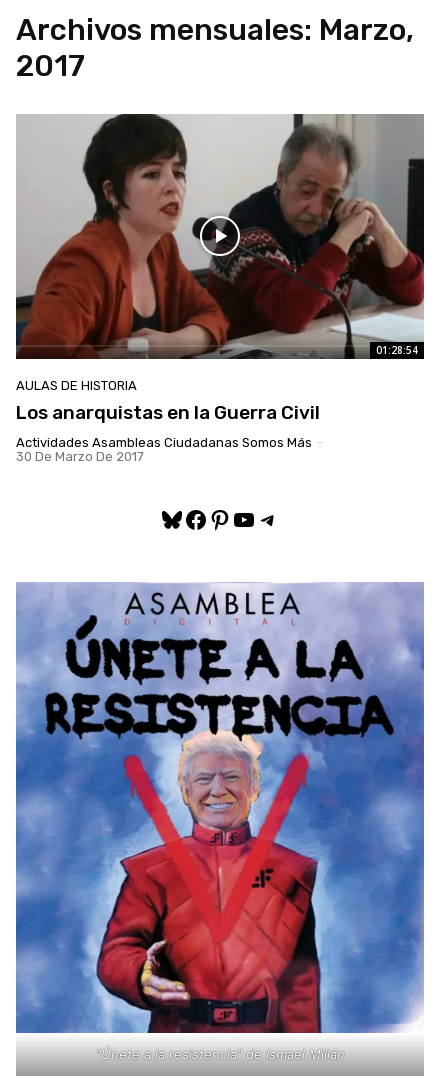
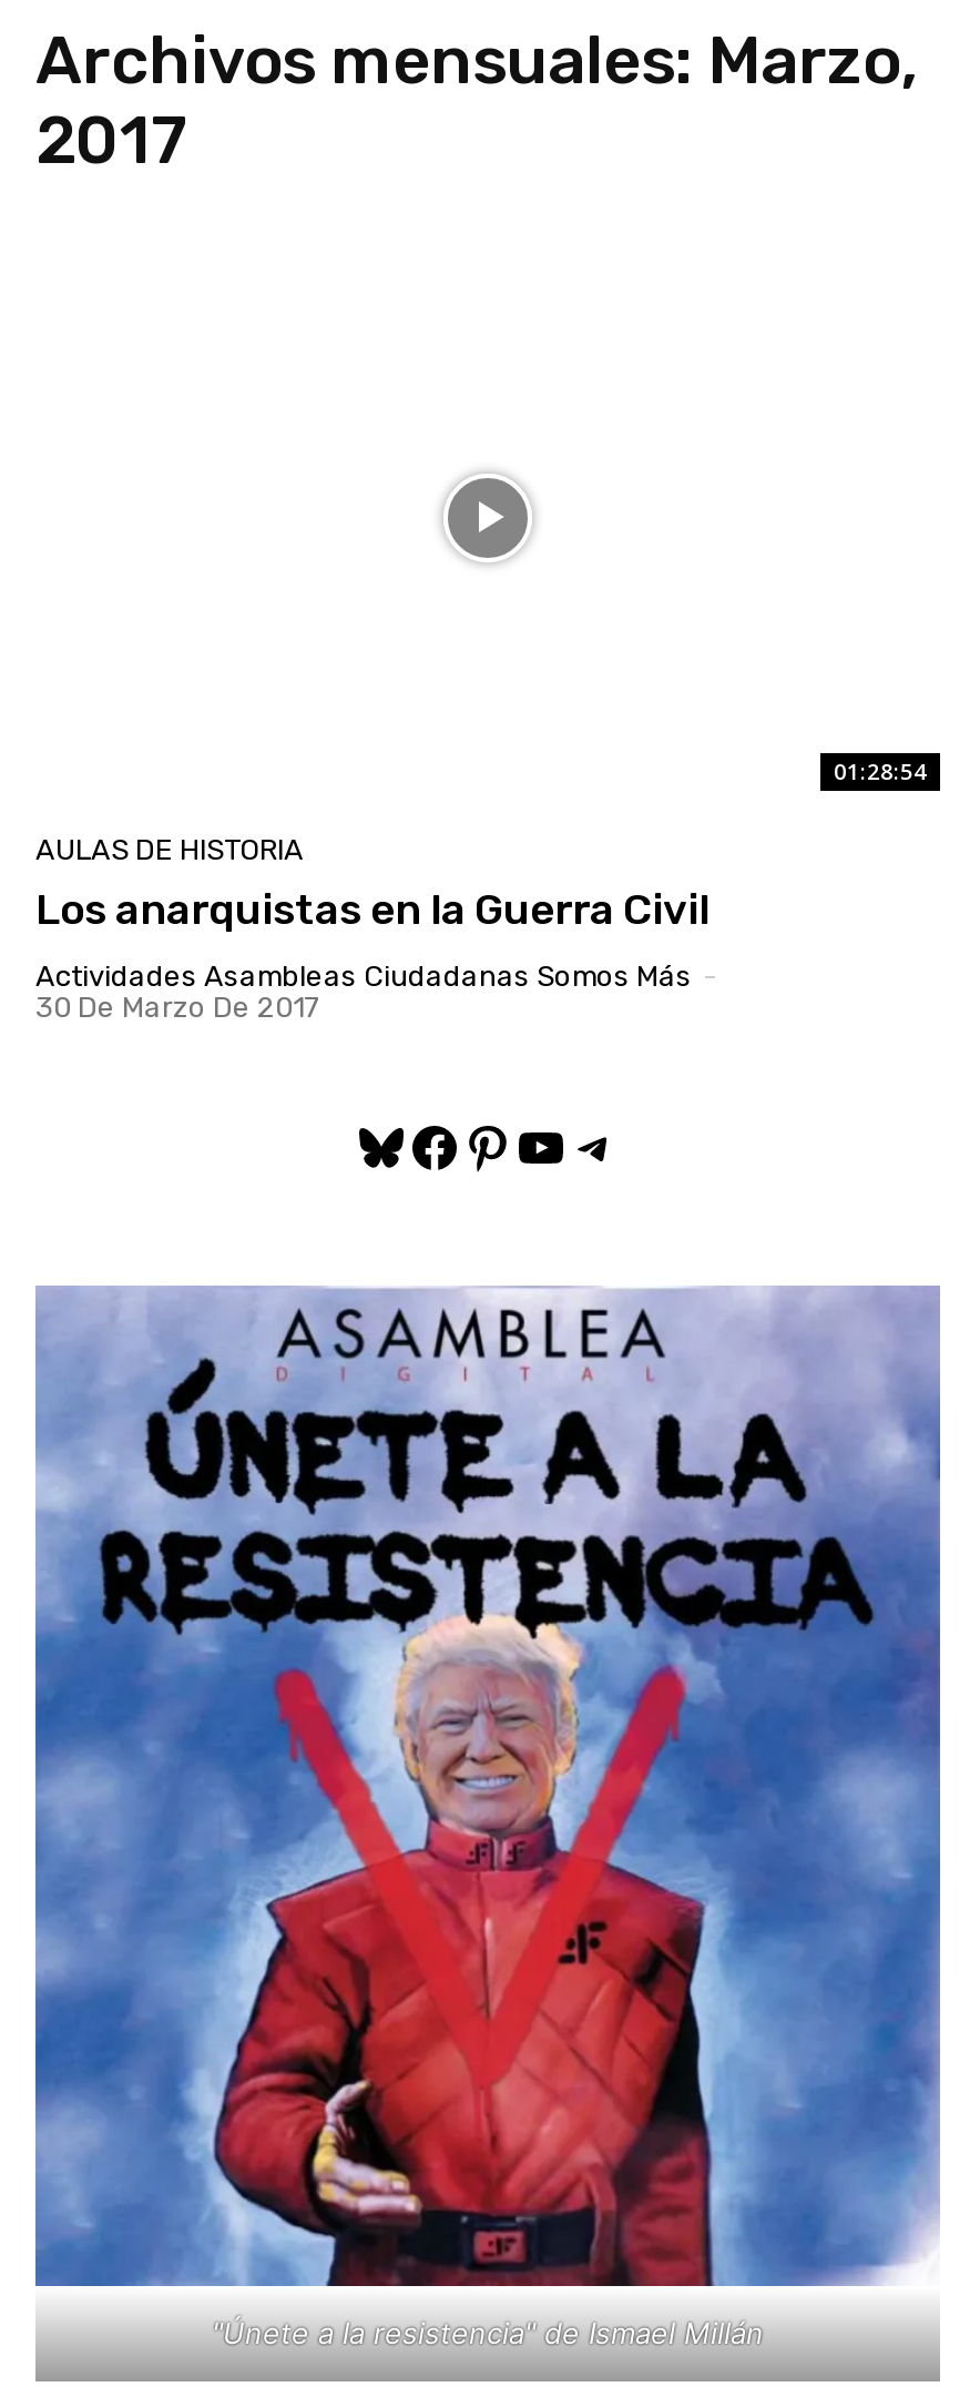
[15,113,425,360] [image] -> none

